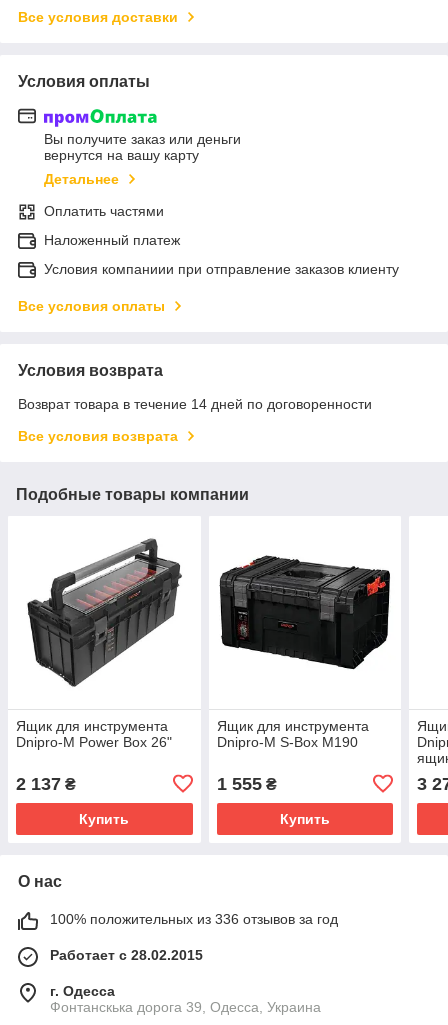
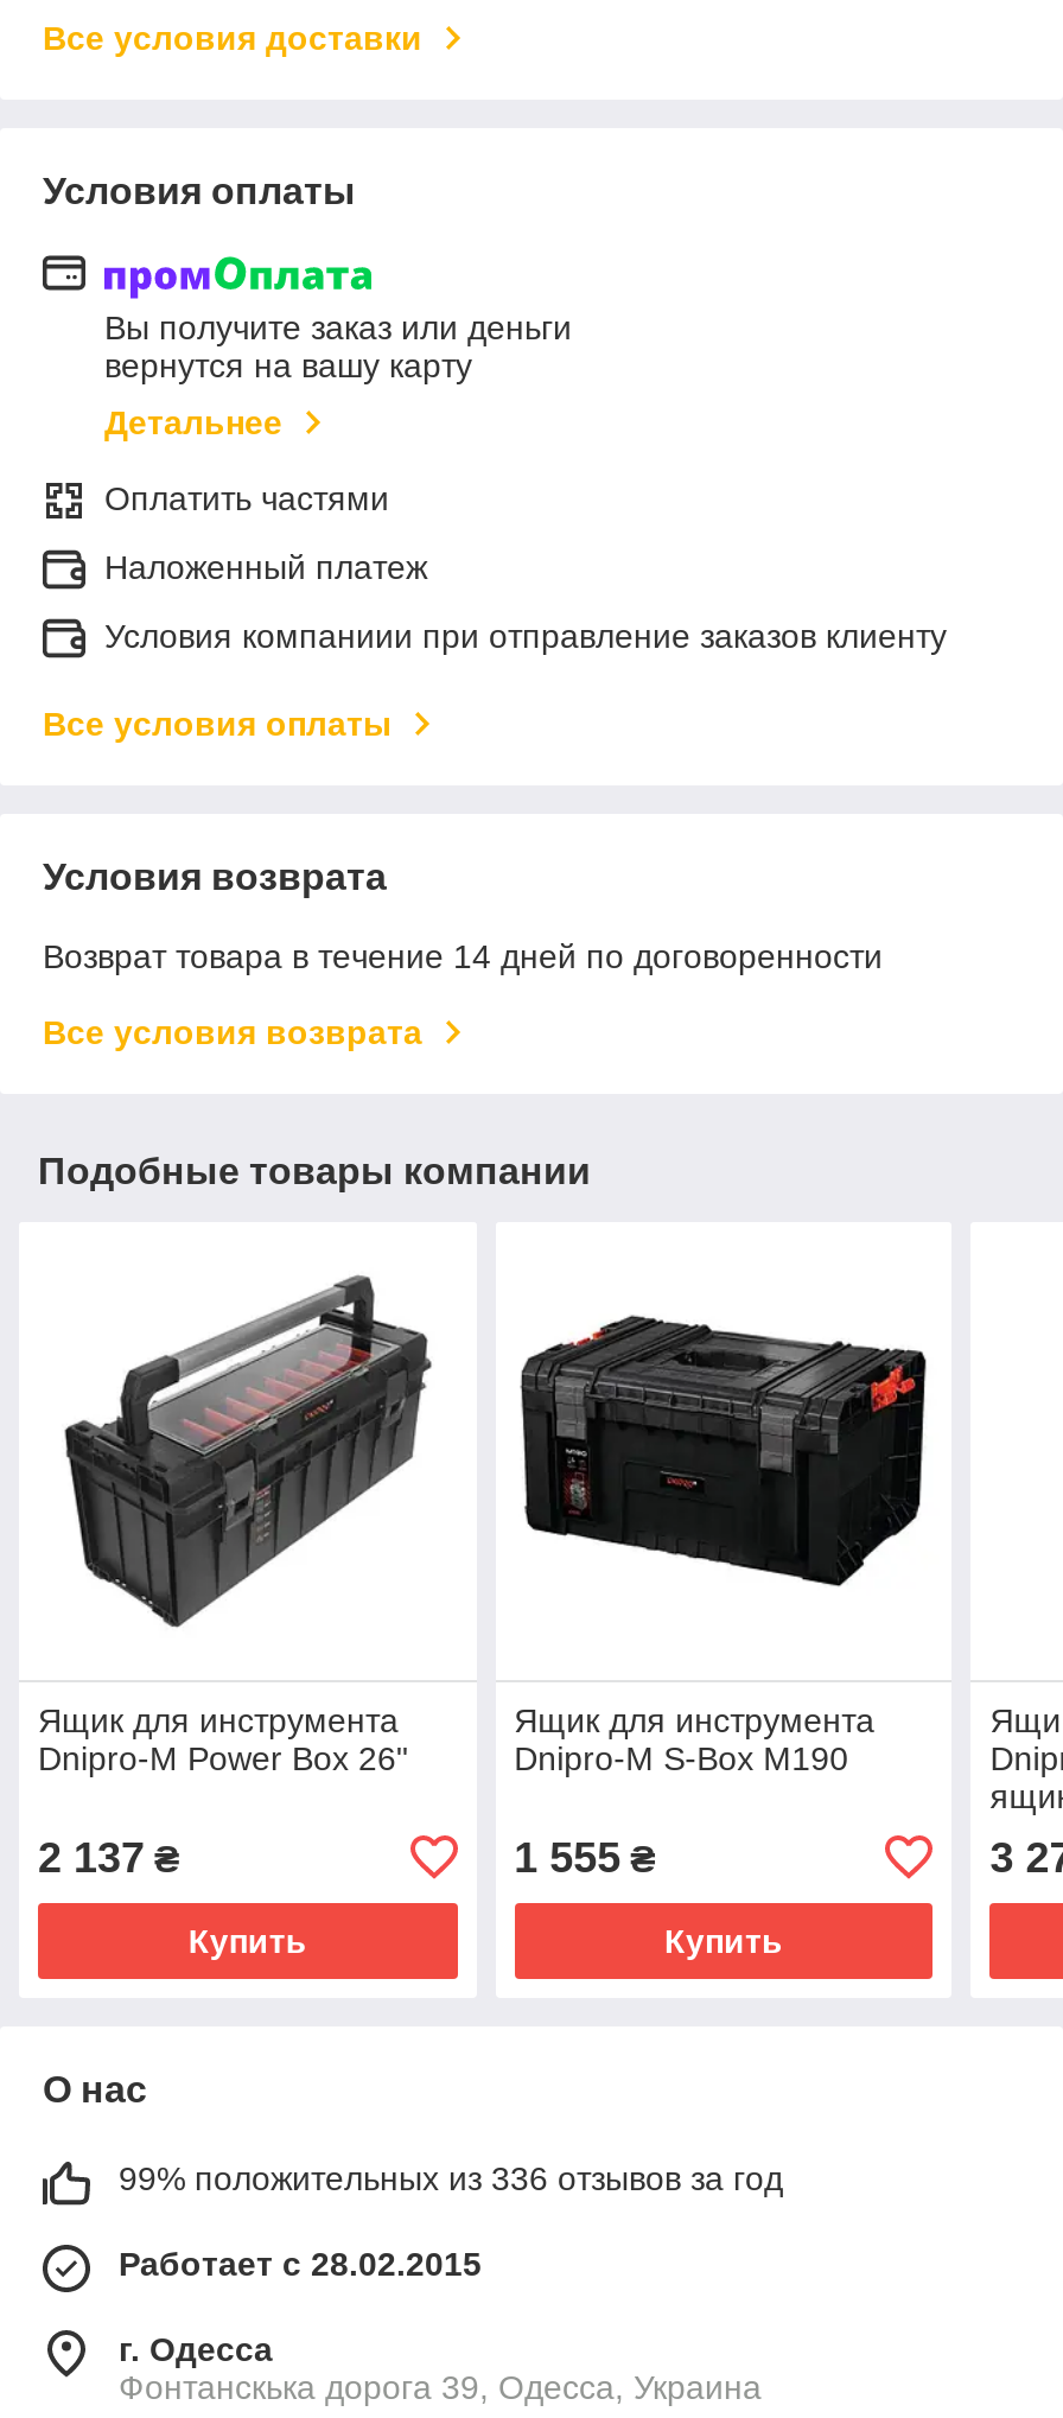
[50,911,338,927] 100% положительных из 336 отзывов за год -> [119,2159,783,2197] 99% положительных из 336 отзывов за год

